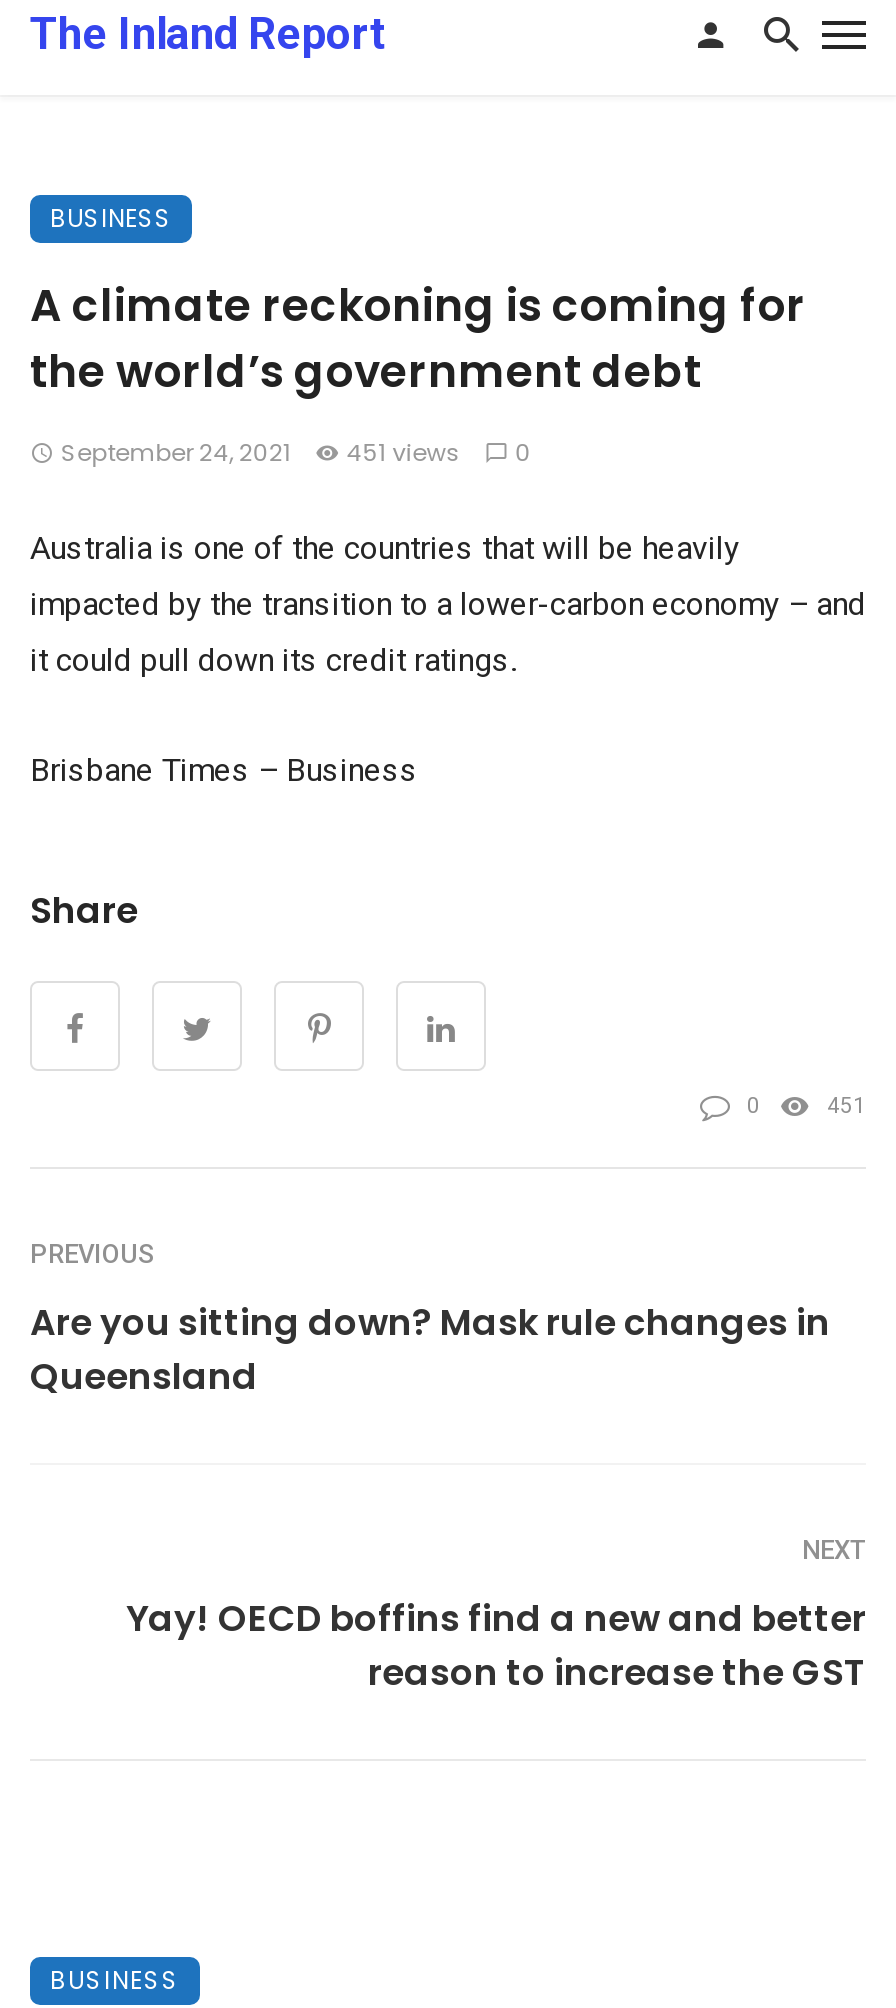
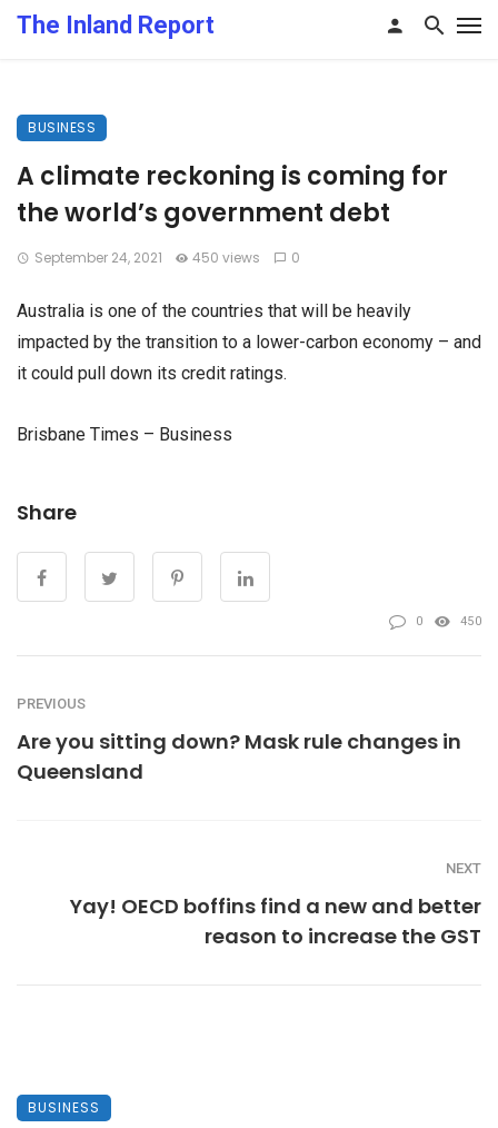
[61,435,532,469] September 24, 2021 451 views 0 -> [34,248,300,267] September 24, 2021 450 views 0
[827,1093,866,1119] 451 -> [460,614,481,629] 450

